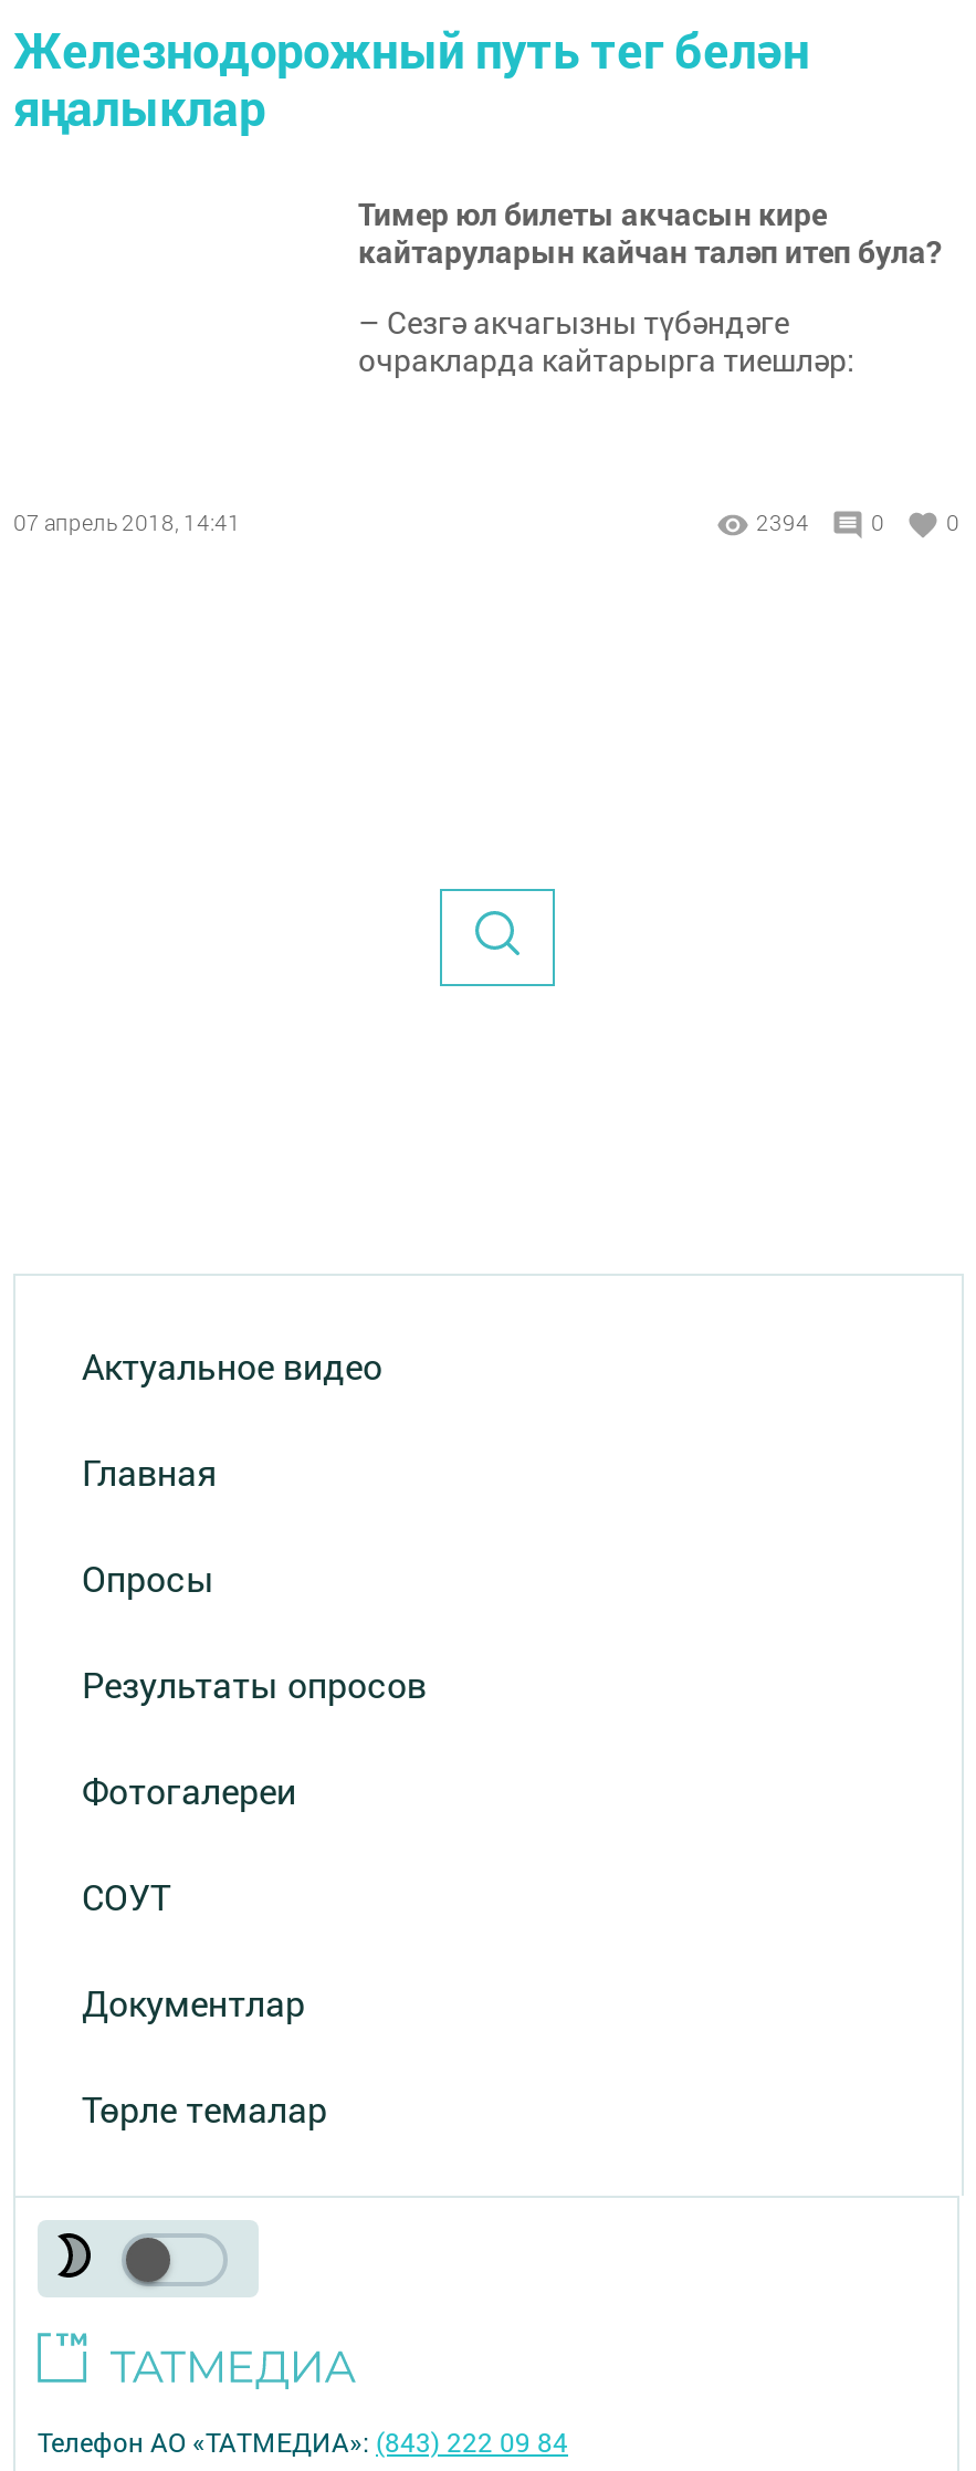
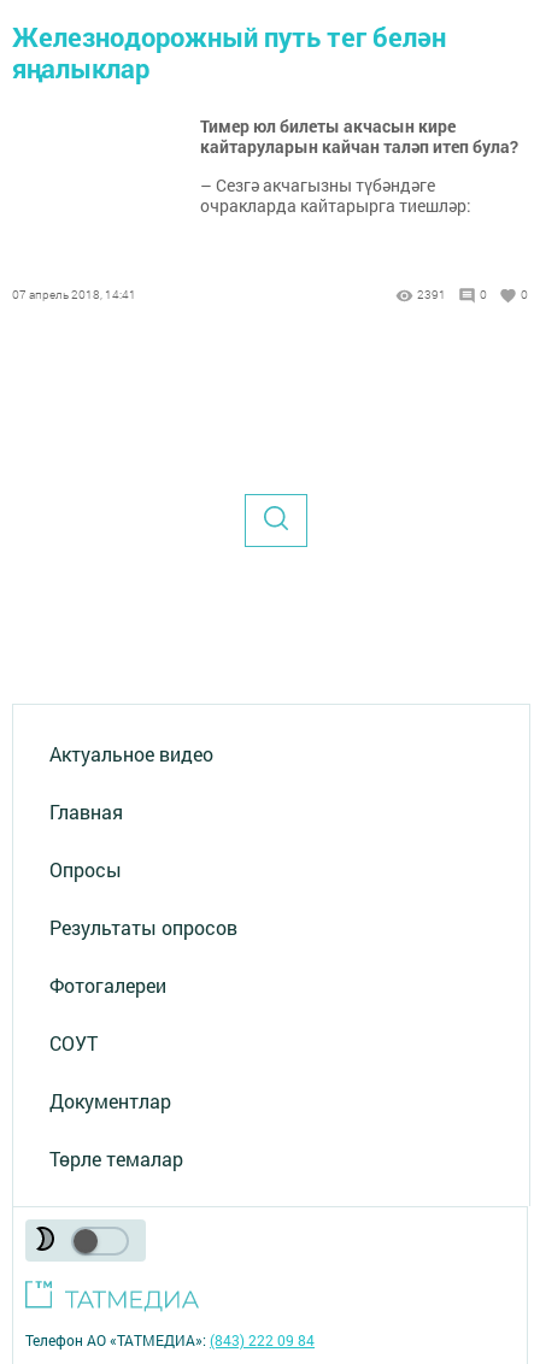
[756,509,809,538] 2394 -> [417,287,446,303] 2391

